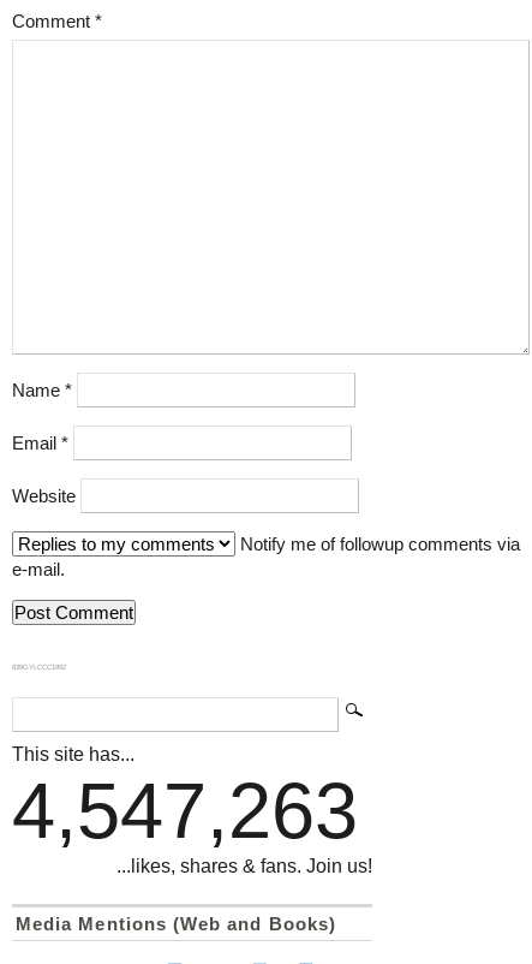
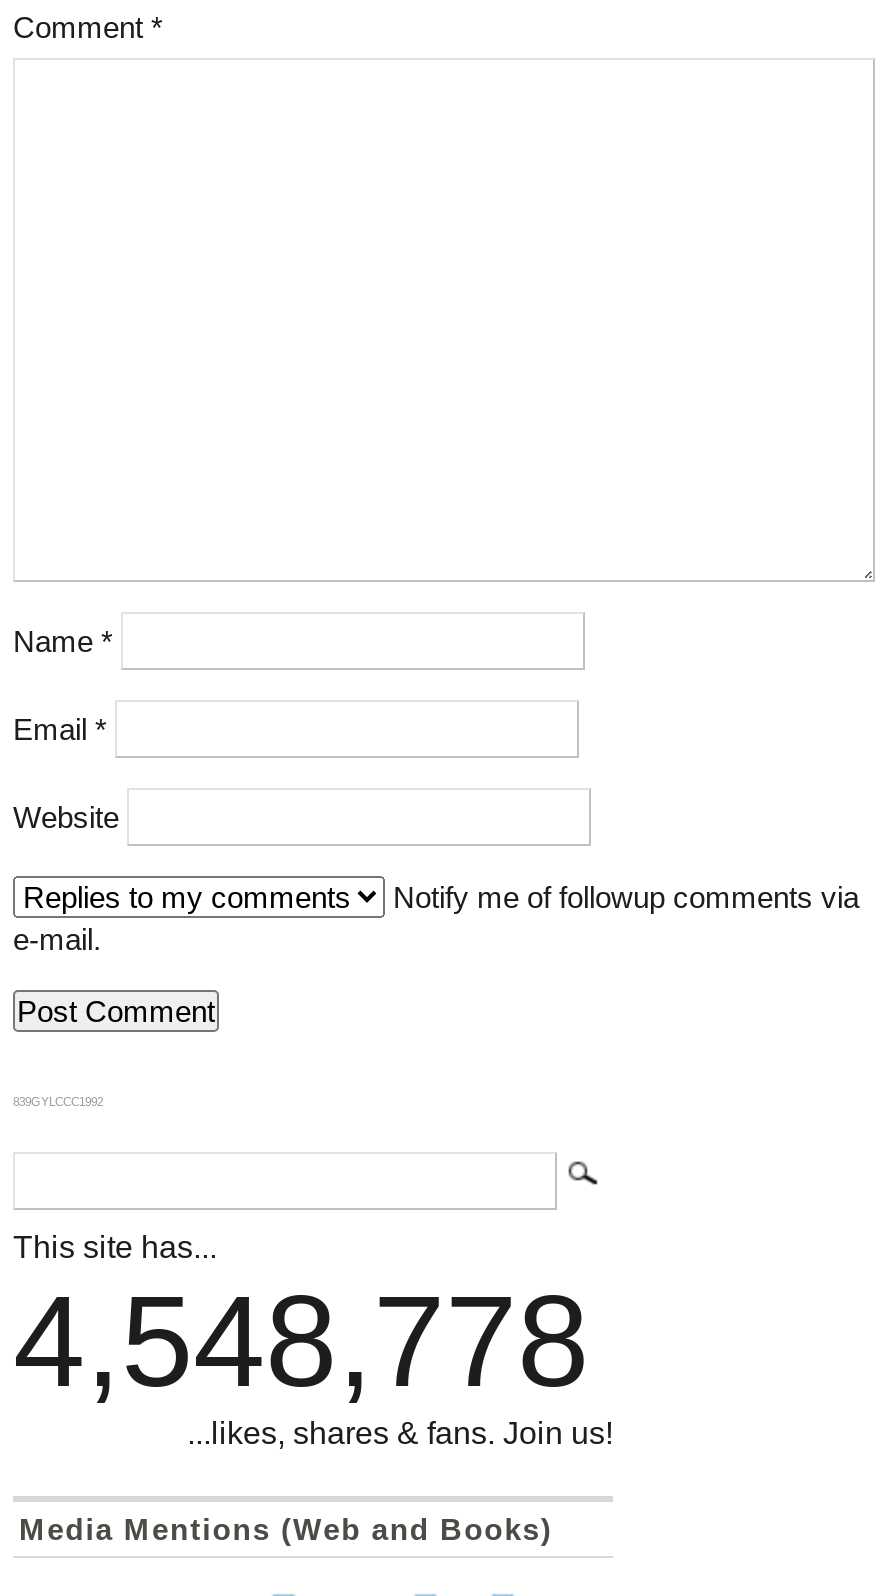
[12,767,379,855] 4,547,263 -> [13,1268,625,1414] 4,548,778

